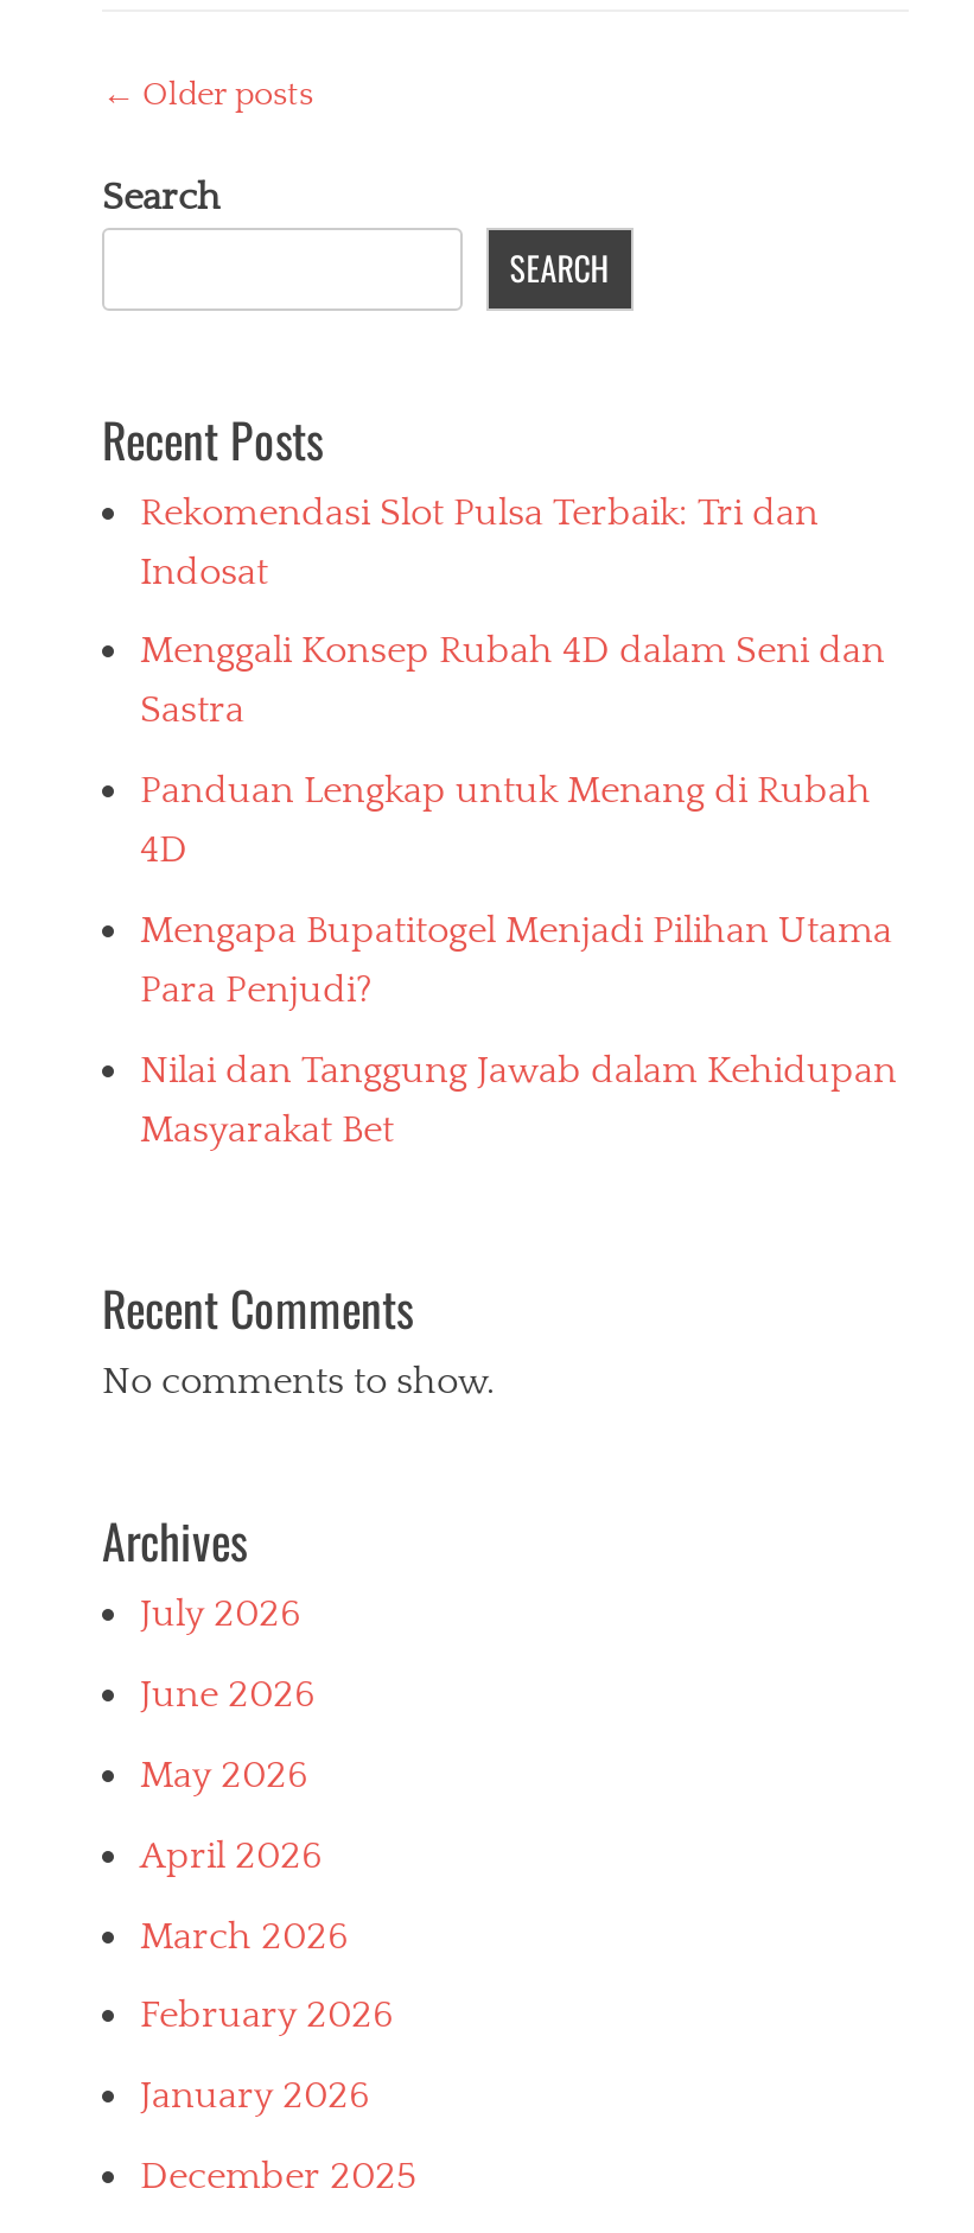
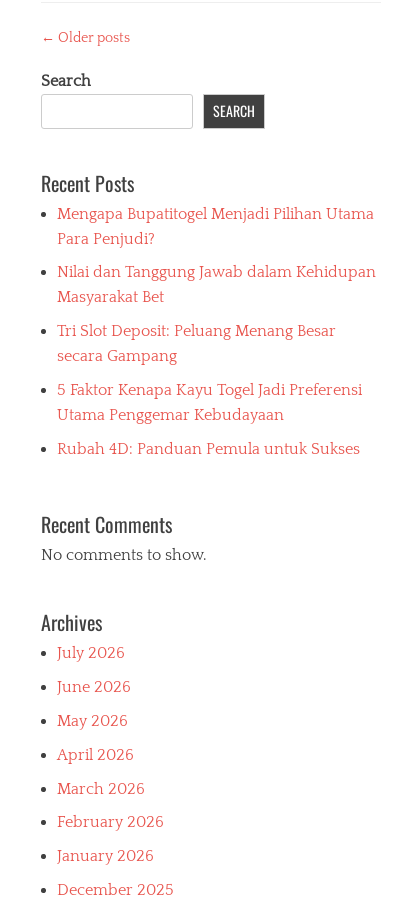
[140,490,885,871] Rekomendasi Slot Pulsa Terbaik: Tri dan | Indosat | Menggali Konsep Rubah 4D dalam Seni dan | Sastra | Panduan Lengkap untuk Menang di Rubah | 4D -> none
moved [140,909,897,1150] -> [57,204,376,306]: Mengapa Bupatitogel Menjadi Pilihan Utama | Para Penjudi? | Nilai dan Tanggung Jawab dalam Kehidupan | Masyarakat Bet
none -> [57,322,362,458] Tri Slot Deposit: Peluang Menang Besar | secara Gampang | 5 Faktor Kenapa Kayu Togel Jadi Preferensi | Utama Penggemar Kebudayaan | Rubah 4D: Panduan Pemula untuk Sukses

